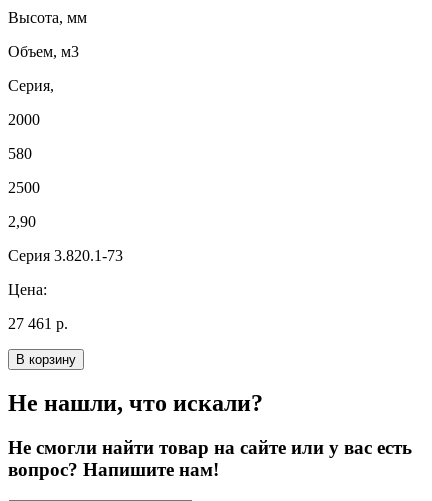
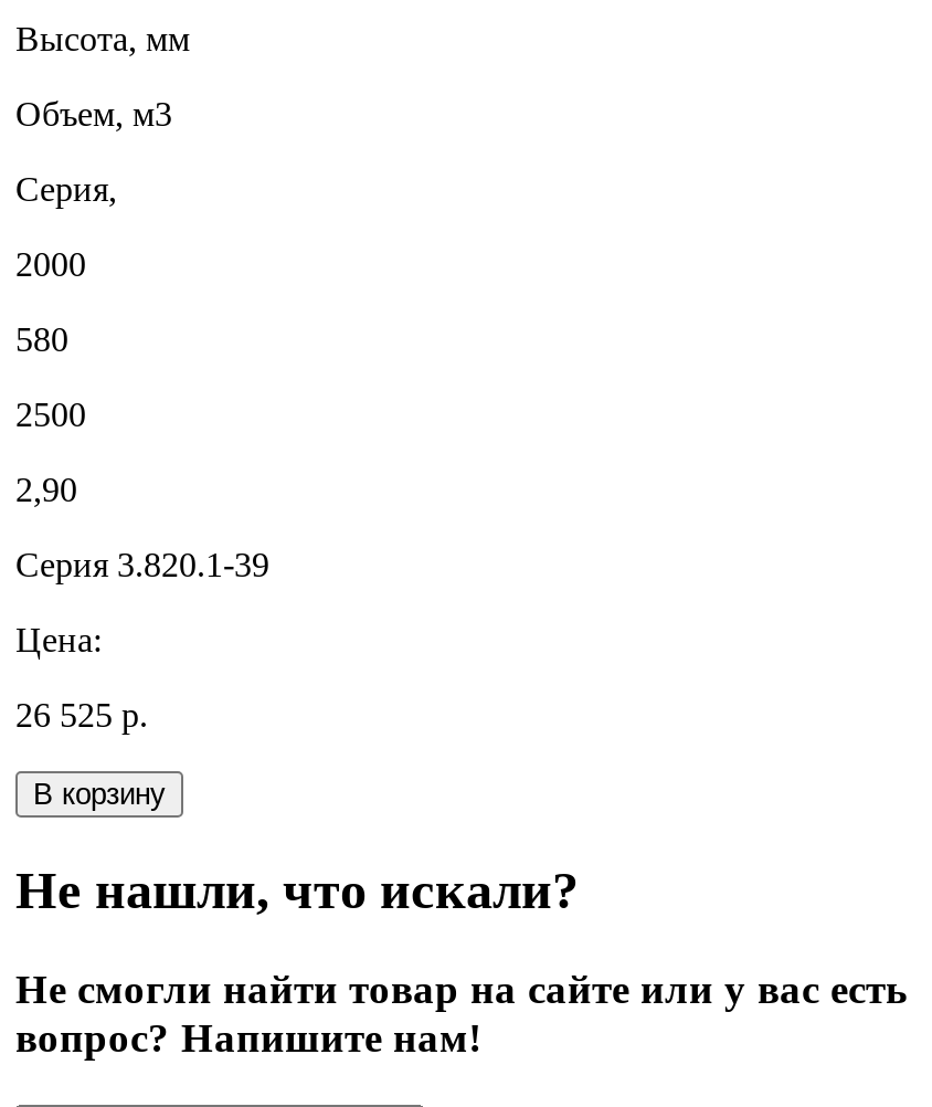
[8,247,123,264] Серия 3.820.1-73 -> [15,546,269,584] Серия 3.820.1-39
[8,315,68,332] 27 461 р. -> [15,696,148,734] 26 525 р.

